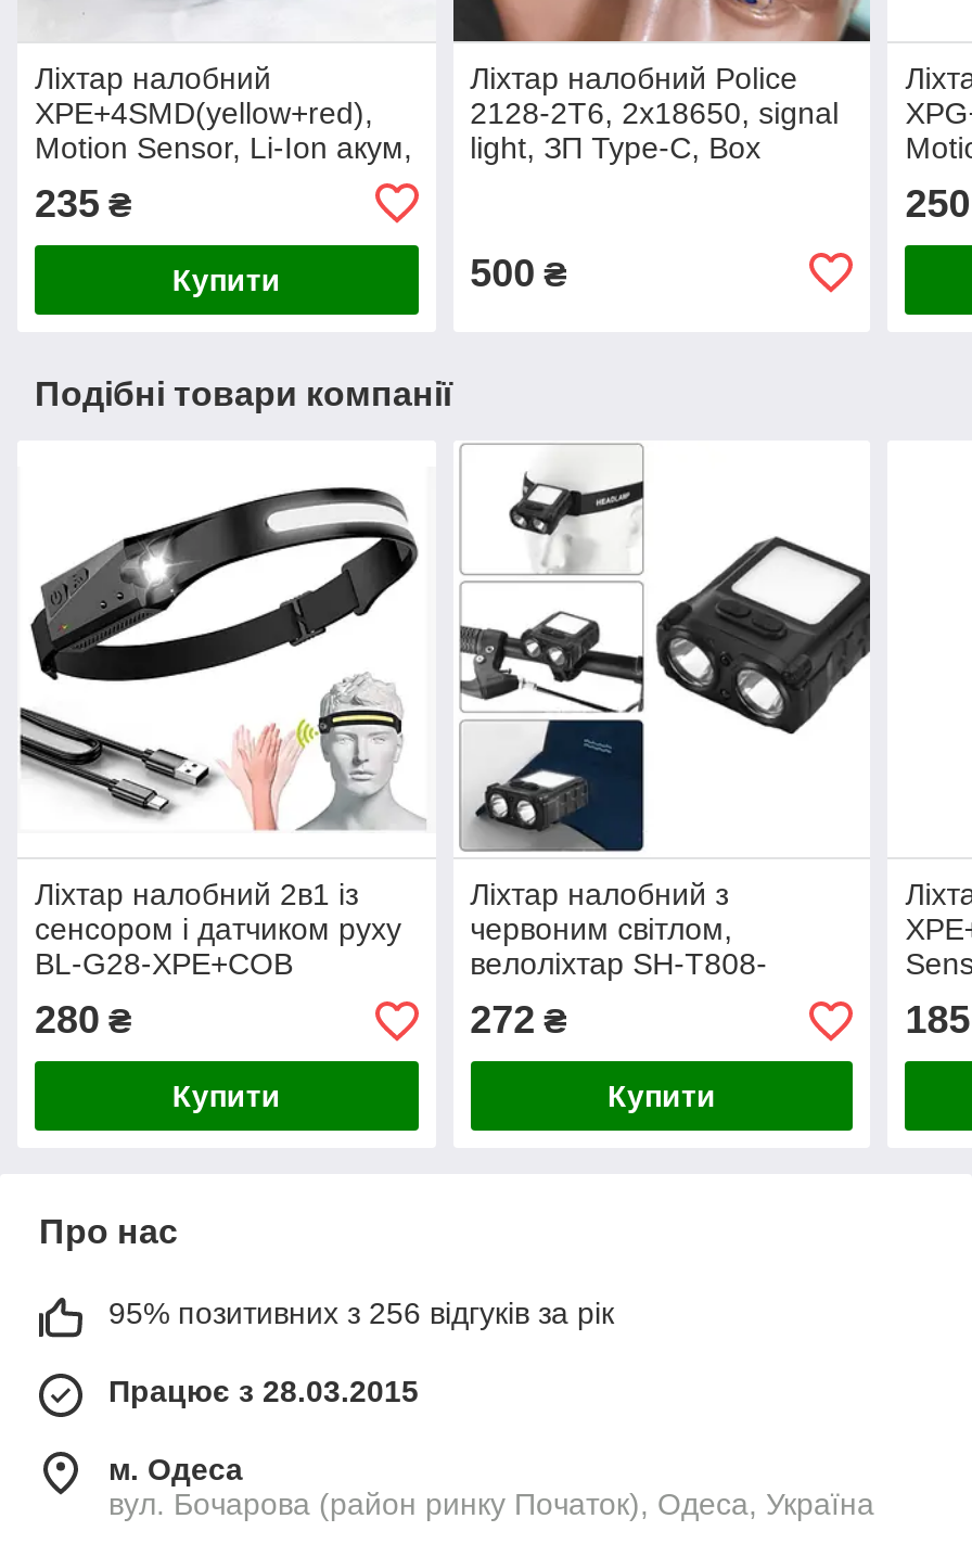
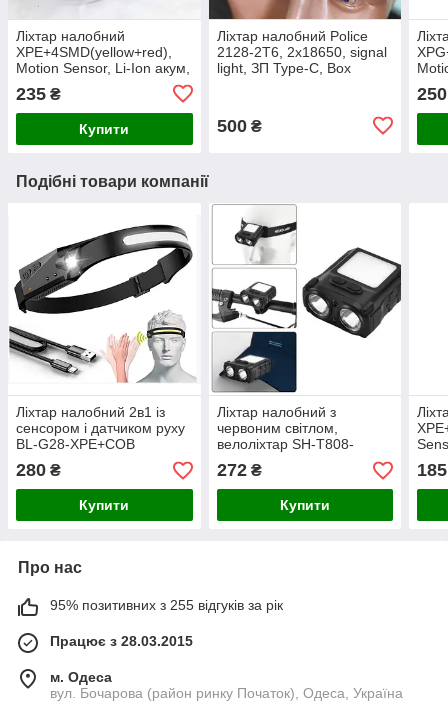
[108,1297,614,1331] 95% позитивних з 256 відгуків за рік -> [50,597,283,613] 95% позитивних з 255 відгуків за рік

